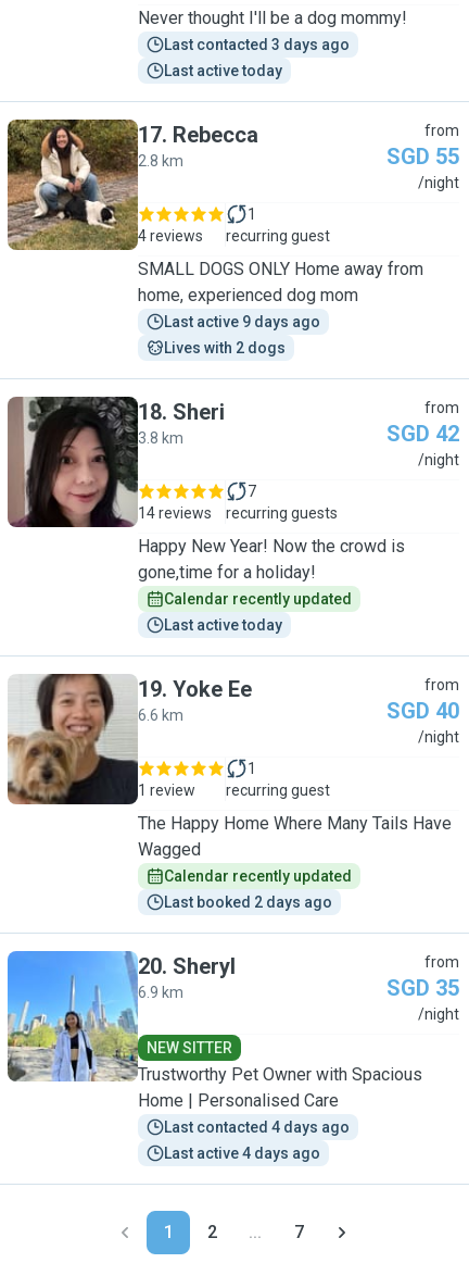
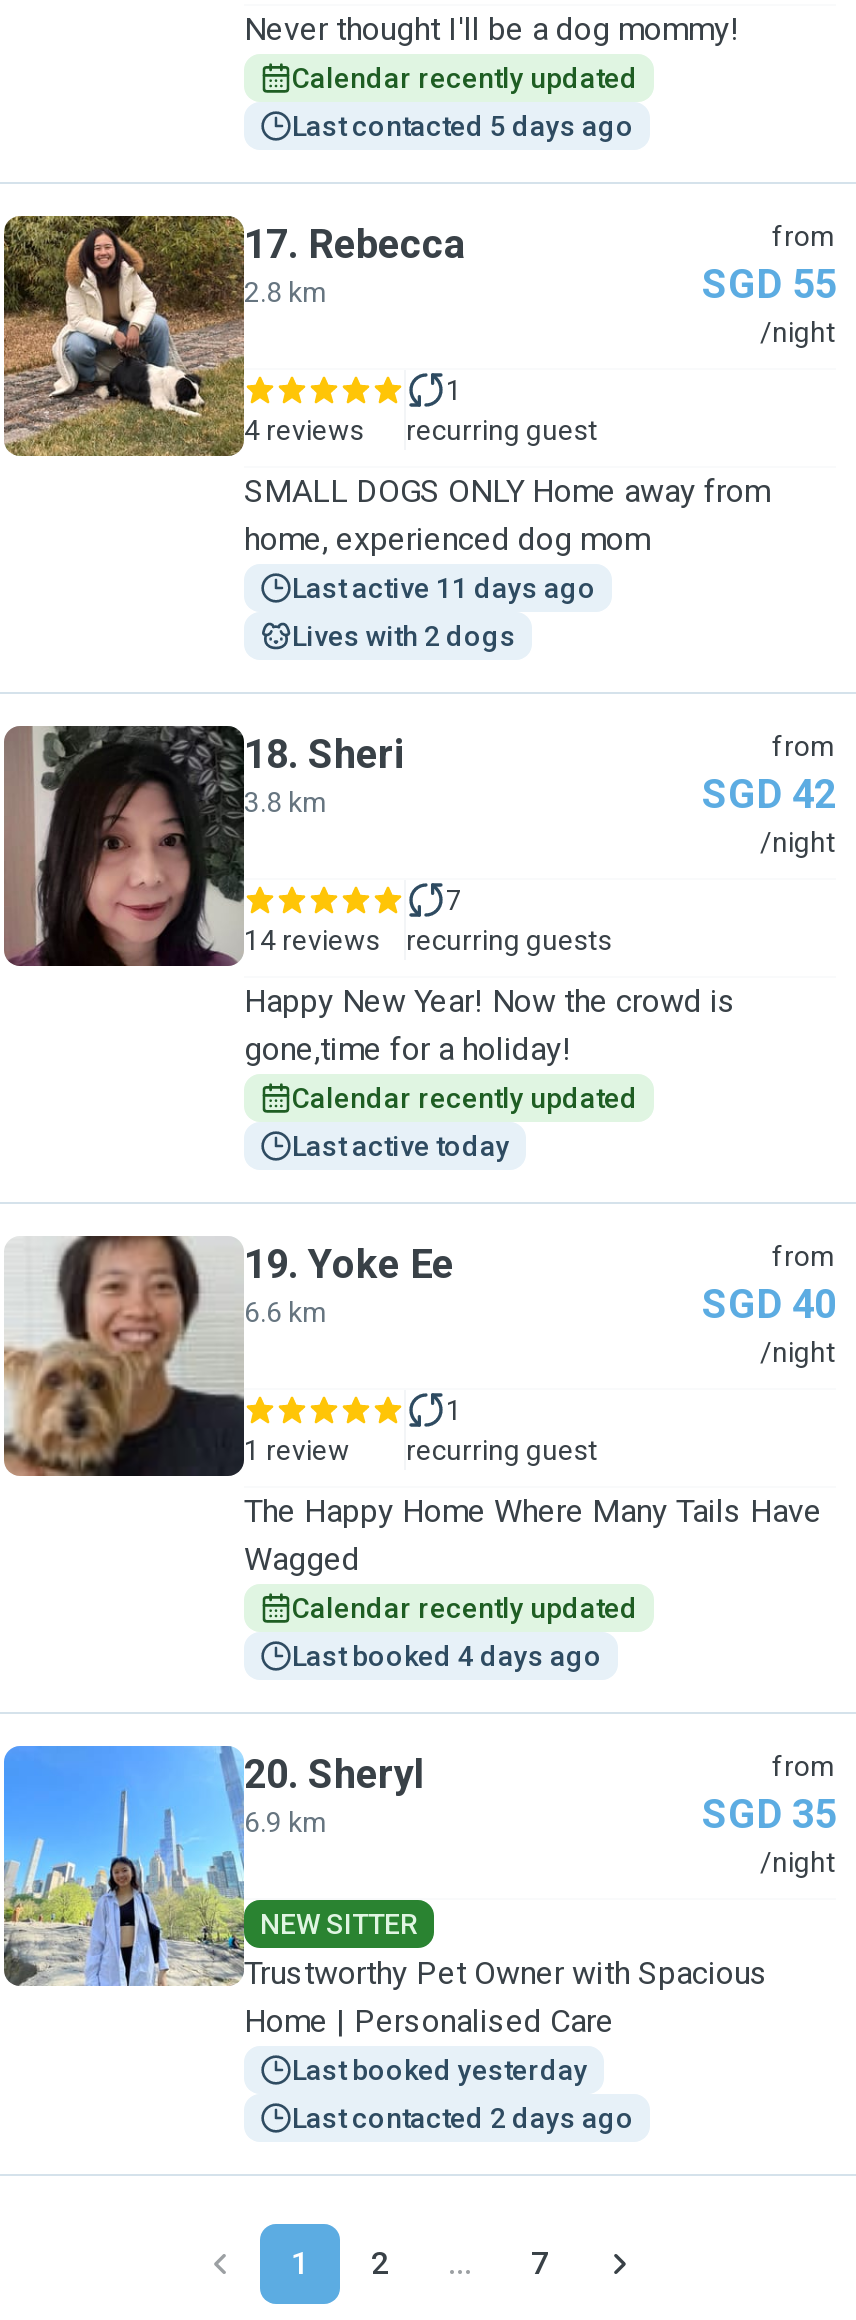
[164,36,350,53] Last contacted 3 days ago -> [292,62,638,94] Calendar recently updated
[164,62,282,79] Last active today -> [292,110,634,142] Last contacted 5 days ago
[164,313,320,330] Last active 9 days ago -> [292,572,596,604] Last active 11 days ago
[164,893,332,911] Last booked 2 days ago -> [292,1640,602,1672] Last booked 4 days ago
[164,1118,350,1136] Last contacted 4 days ago -> [292,2054,588,2086] Last booked yesterday
[164,1145,320,1162] Last active 4 days ago -> [292,2102,634,2134] Last contacted 2 days ago

